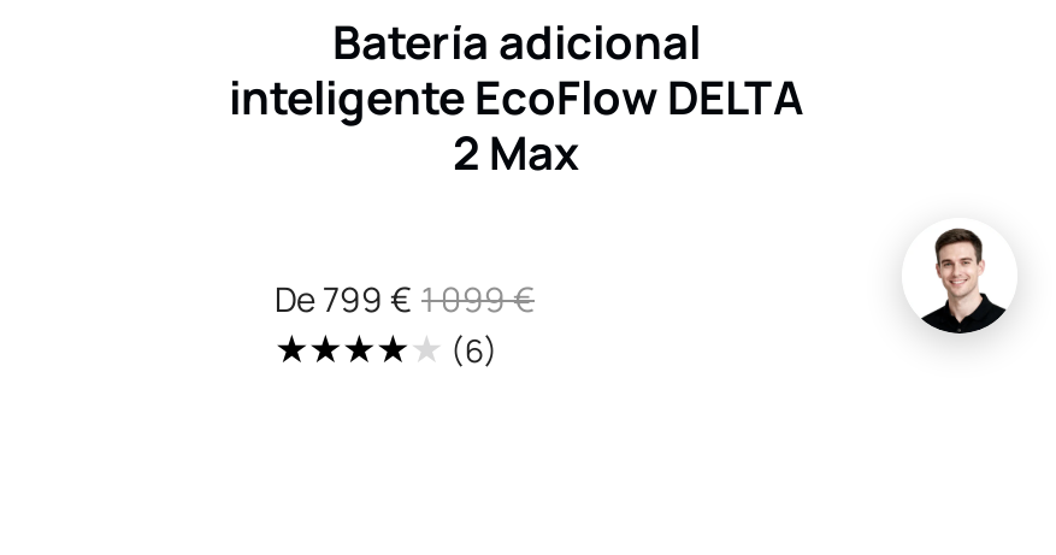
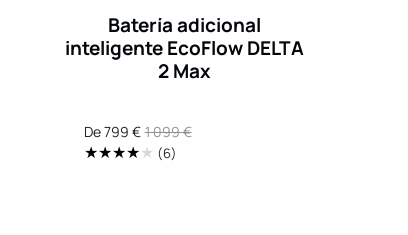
[916,225,1010,343] [image] -> none

